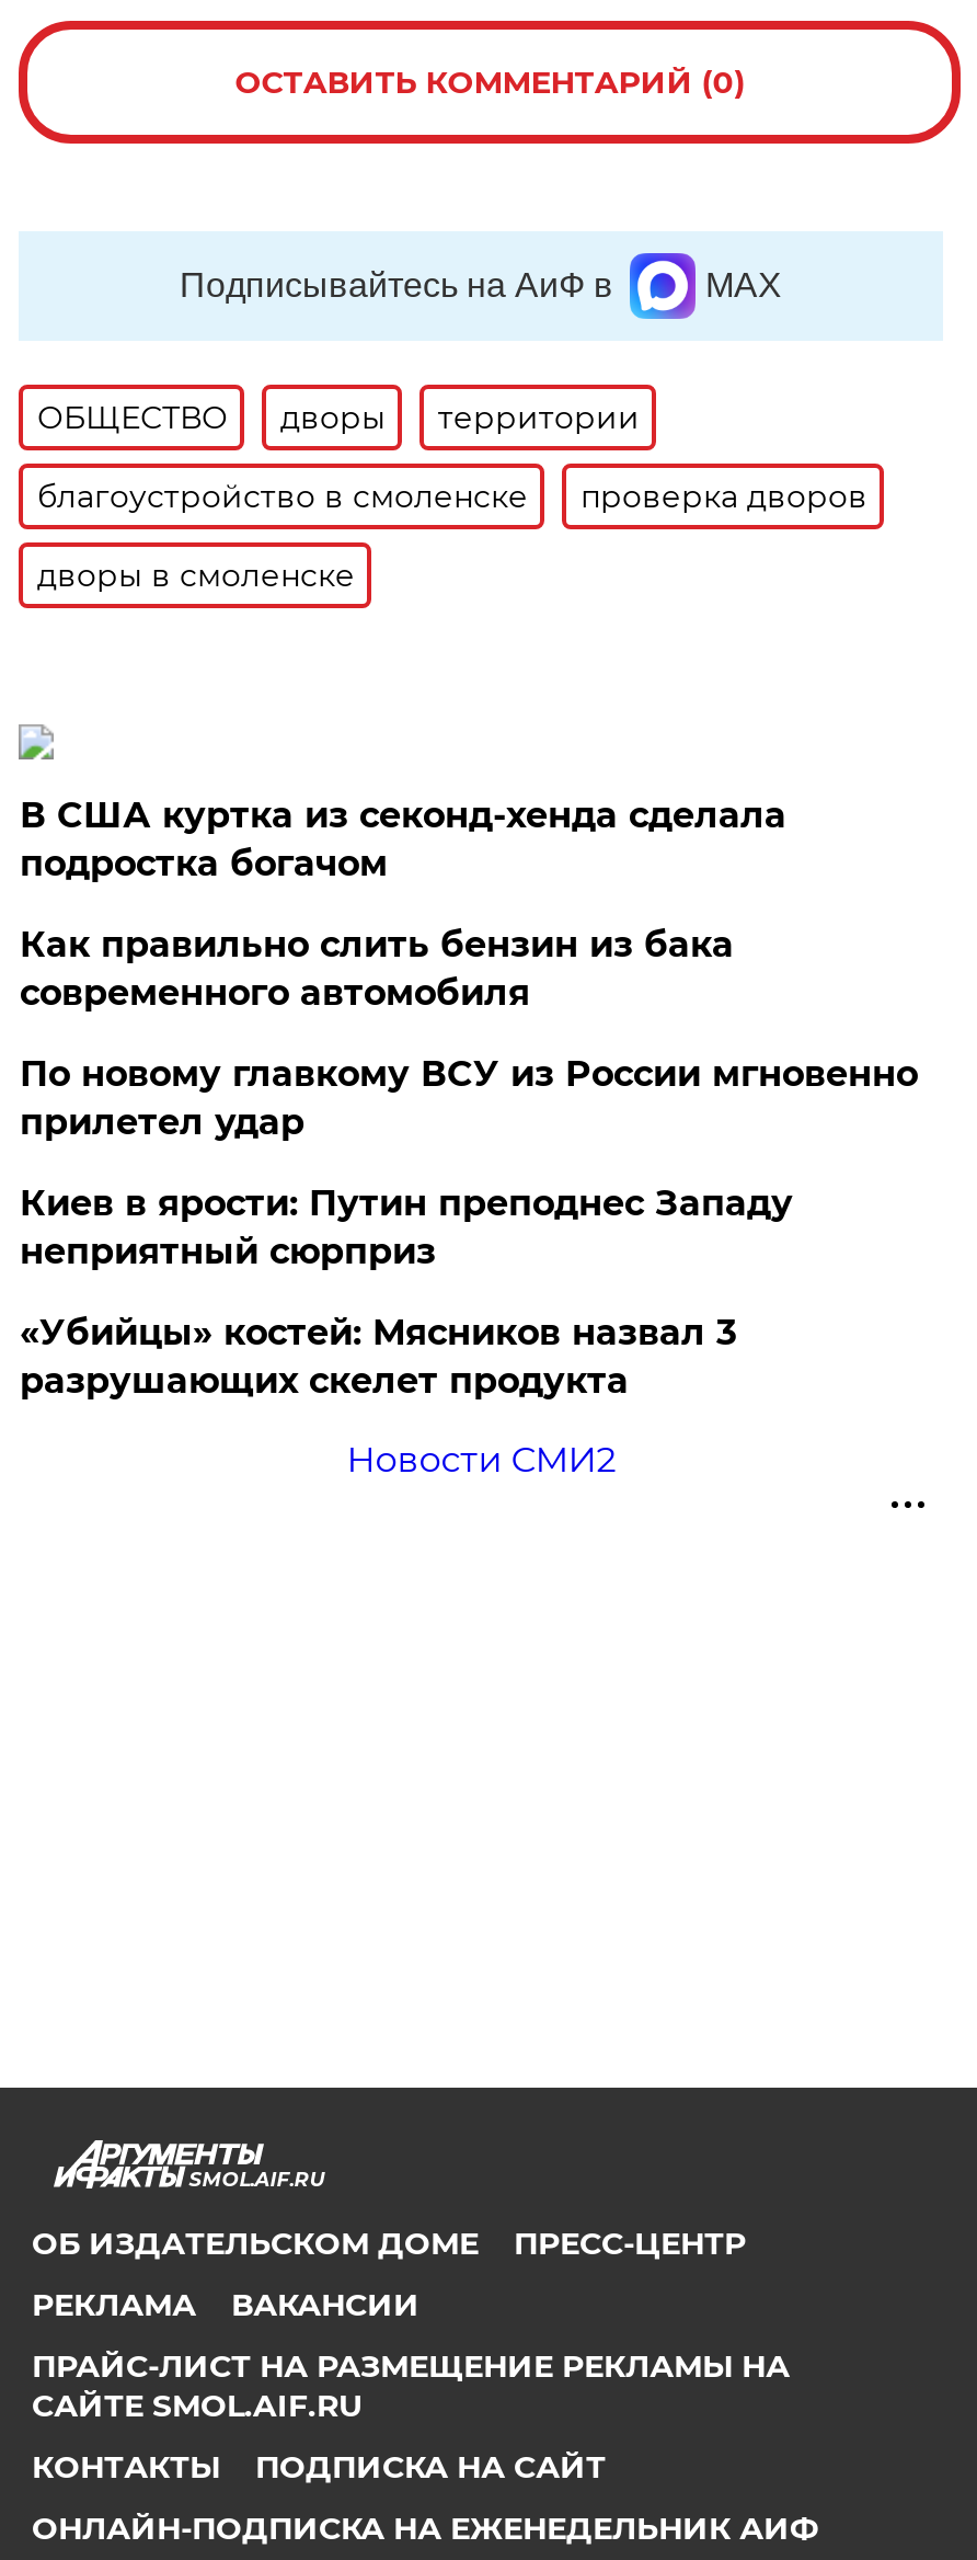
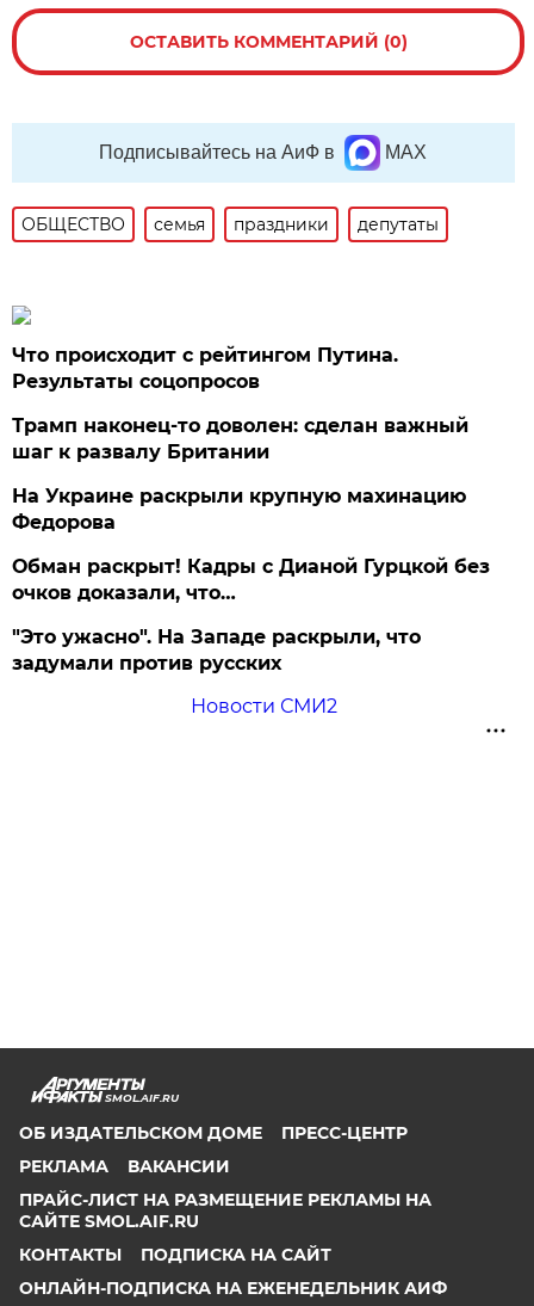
[37,398,867,595] дворы | территории | благоустройство в смоленске | проверка дворов | дворы в смоленске -> [154,214,439,235] семья | праздники | депутаты
[19,795,918,1402] В США куртка из секонд-хенда сделала | подростка богачом | Как правильно слить бензин из бака | современного автомобиля | По новому главкому ВСУ из России мгновенно | прилетел удар | Киев в ярости: Путин преподнес Западу | неприятный сюрприз | «Убийцы» костей: Мясников назвал 3 | разрушающих скелет продукта -> [12,344,490,674] Что происходит с рейтингом Путина. | Результаты соцопросов | Трамп наконец-то доволен: сделан важный | шаг к развалу Британии | На Украине раскрыли крупную махинацию | Федорова | Обман раскрыт! Кадры с Дианой Гурцкой без | очков доказали, что… | "Это ужасно". На Западе раскрыли, что | задумали против русских

